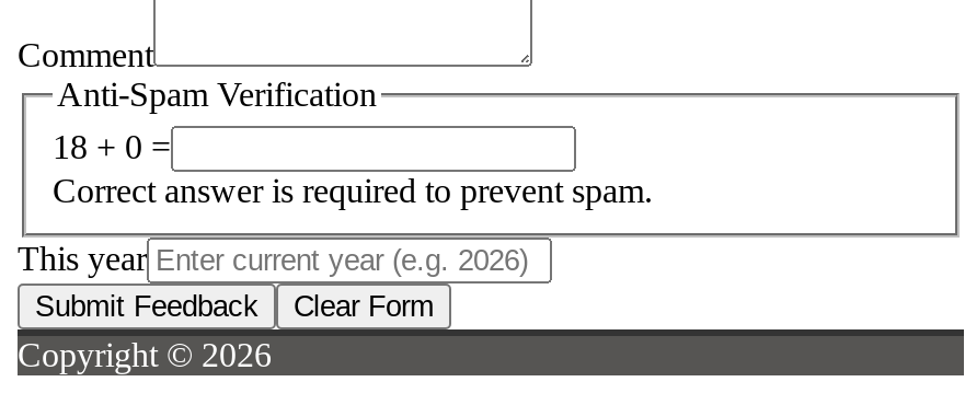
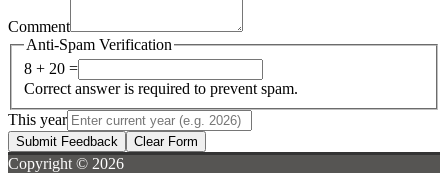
[53,129,171,166] 18 + 0 = -> [24,60,78,77] 8 + 20 =

